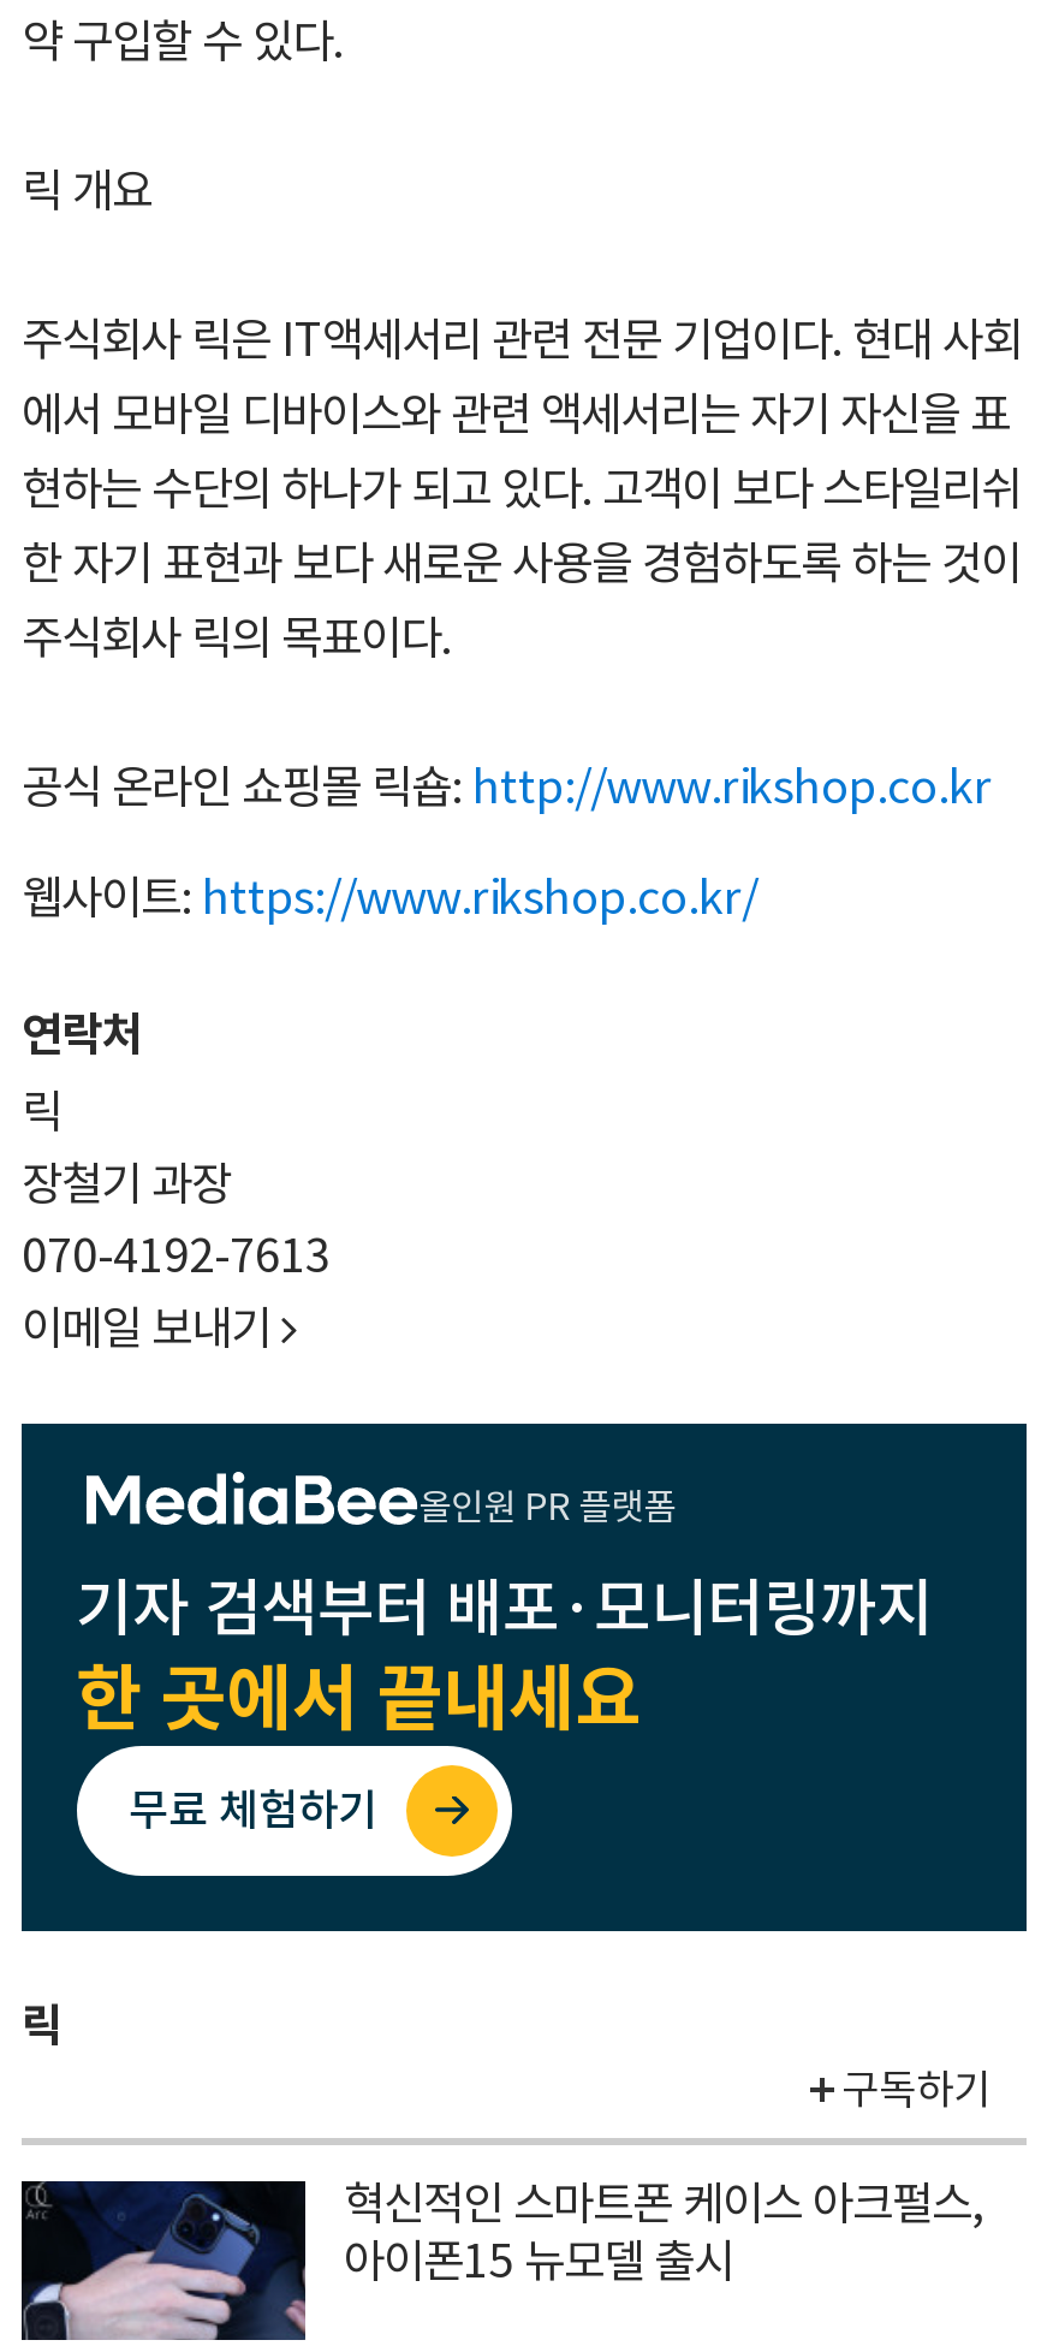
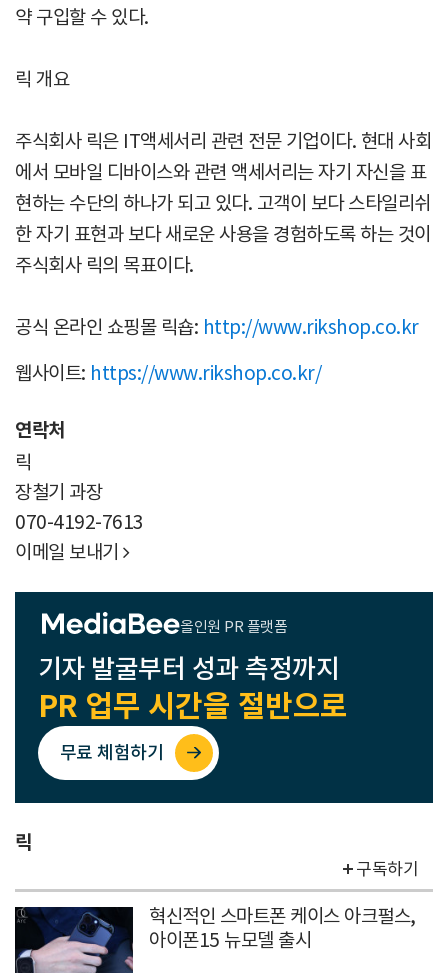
[76,1568,933,1744] 기자 검색부터 배포·모니터링까지 | 한 곳에서 끝내세요 -> [37,652,347,725] 기자 발굴부터 성과 측정까지 | PR 업무 시간을 절반으로

